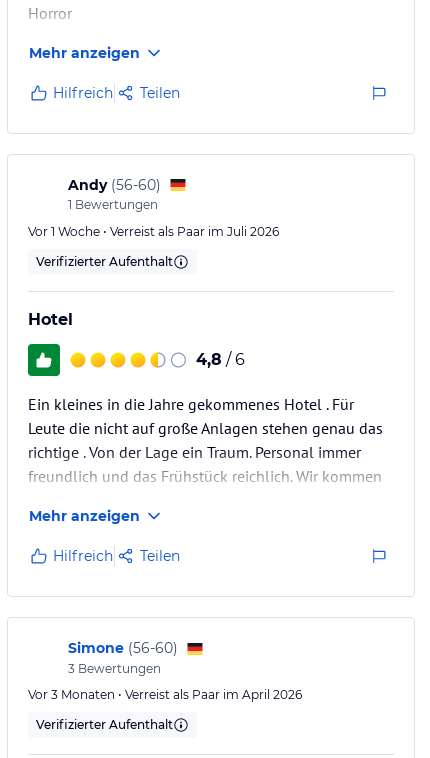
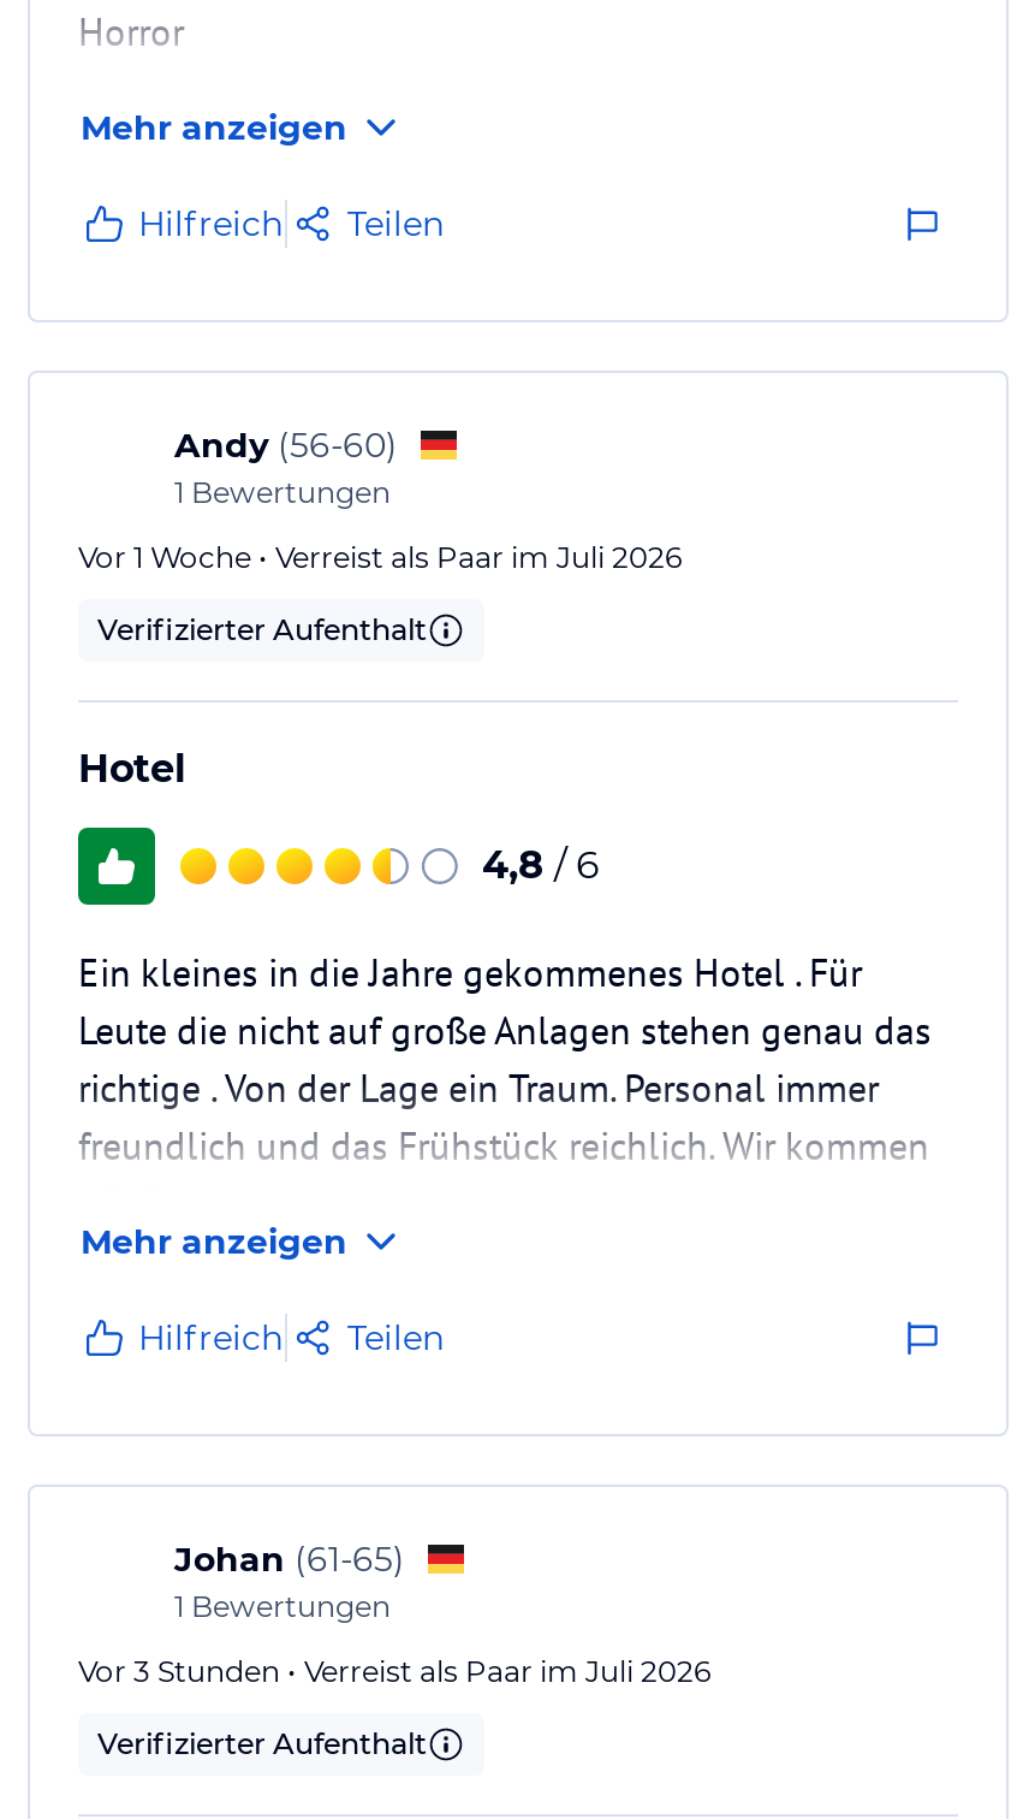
[68,639,178,676] Simone (56-60) | 3 Bewertungen -> [174,1537,405,1623] Johan (61-65) | 1 Bewertungen
[28,687,302,702] Vor 3 Monaten • Verreist als Paar im April 2026 -> [78,1652,710,1688] Vor 3 Stunden • Verreist als Paar im Juli 2026

